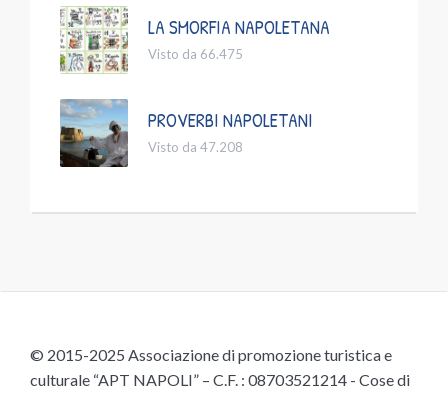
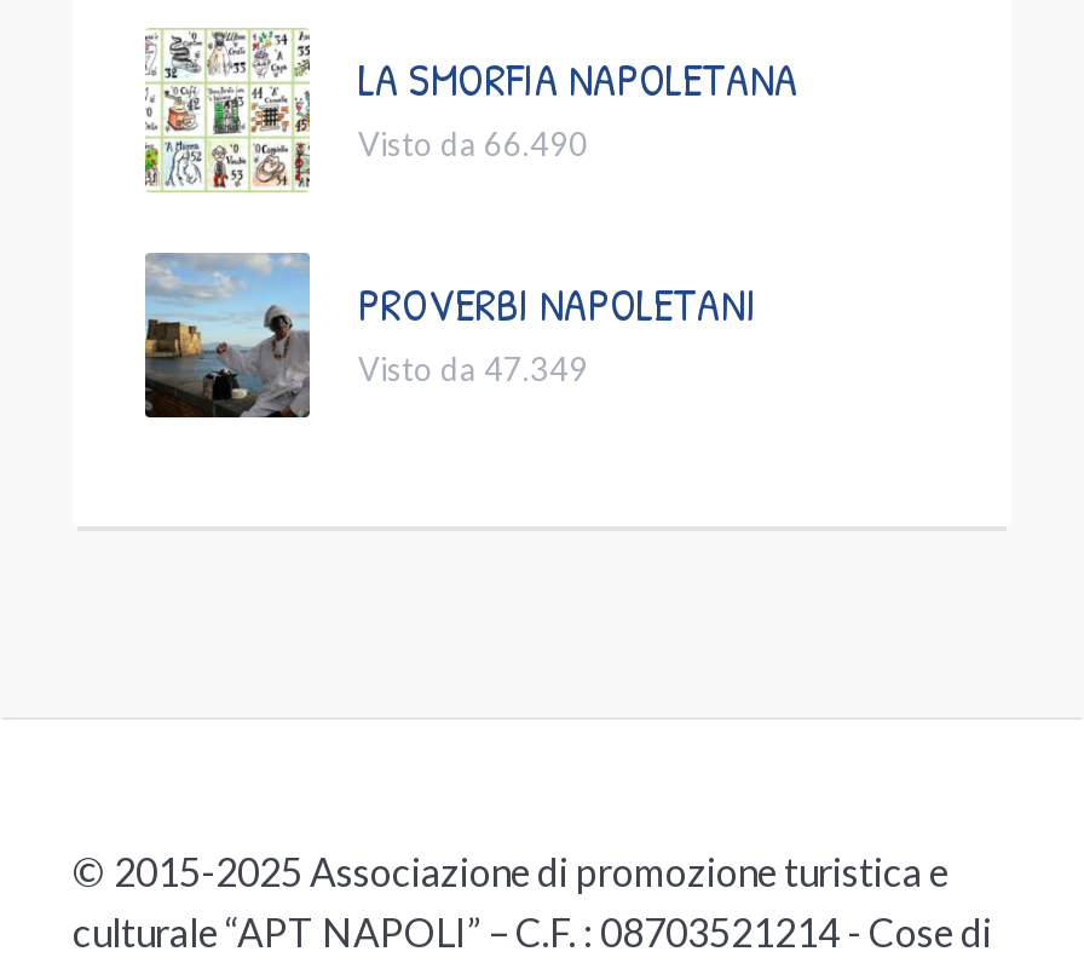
[148,46,243,62] Visto da 66.475 -> [358,123,588,162] Visto da 66.490
[148,139,243,155] Visto da 47.208 -> [358,348,588,387] Visto da 47.349

